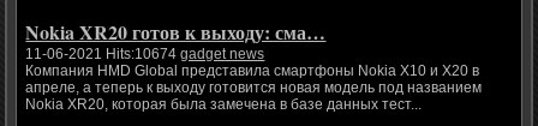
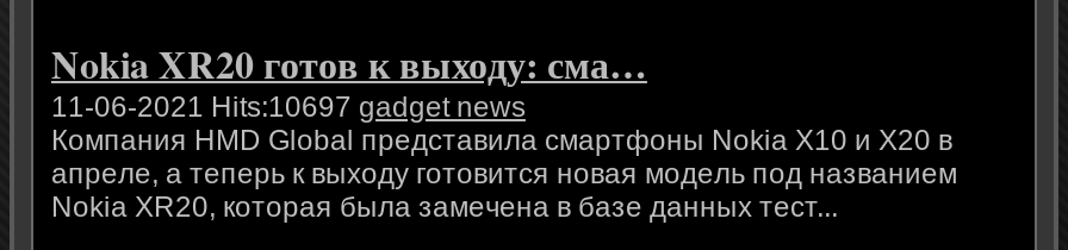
[26,46,265,63] 11-06-2021 Hits:10674 gadget news -> [51,92,526,125] 11-06-2021 Hits:10697 gadget news

